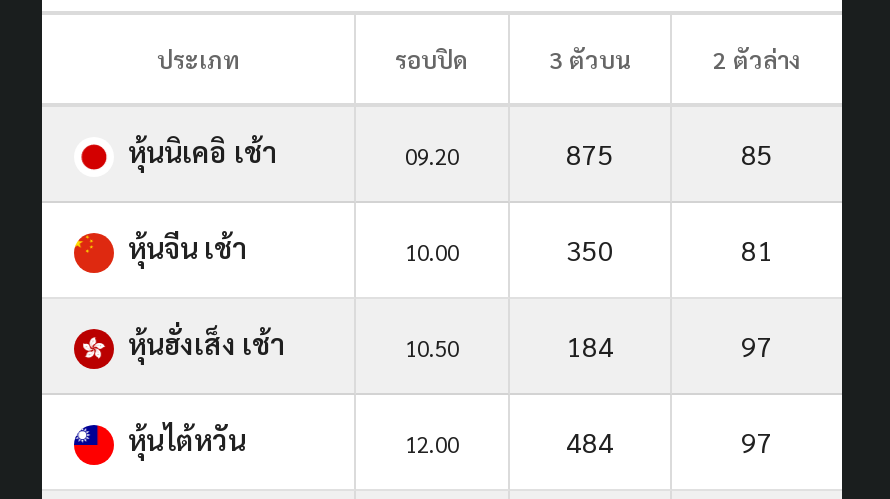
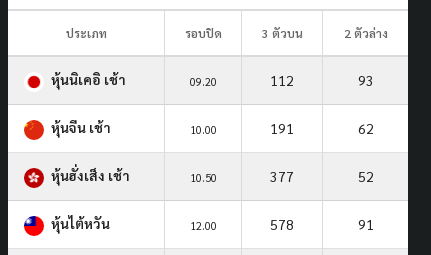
[566,135,614,171] 875 -> [270,71,294,89] 112
[741,135,773,171] 85 -> [357,71,373,89] 93
[566,231,614,267] 350 -> [270,119,294,137] 191
[741,231,773,267] 81 -> [357,119,373,137] 62
[566,327,614,363] 184 -> [270,167,294,185] 377
[741,327,773,363] 97 -> [357,167,373,185] 52
[566,423,614,459] 484 -> [270,215,294,233] 578
[741,423,773,459] 97 -> [357,215,373,233] 91

